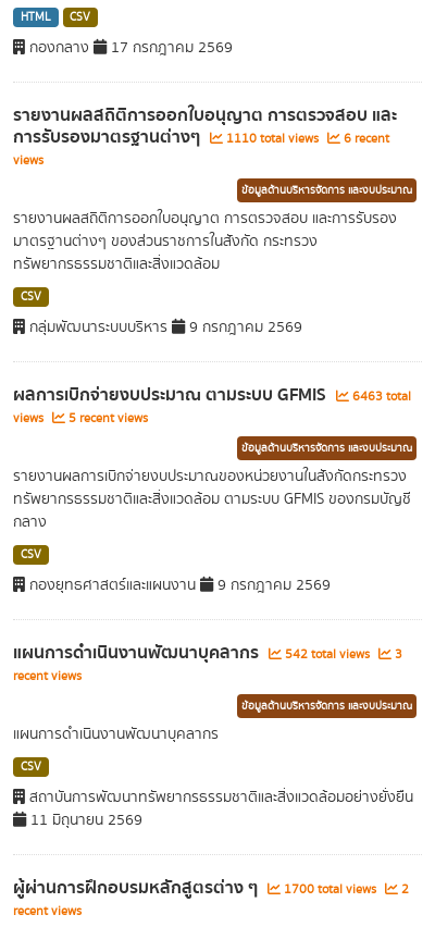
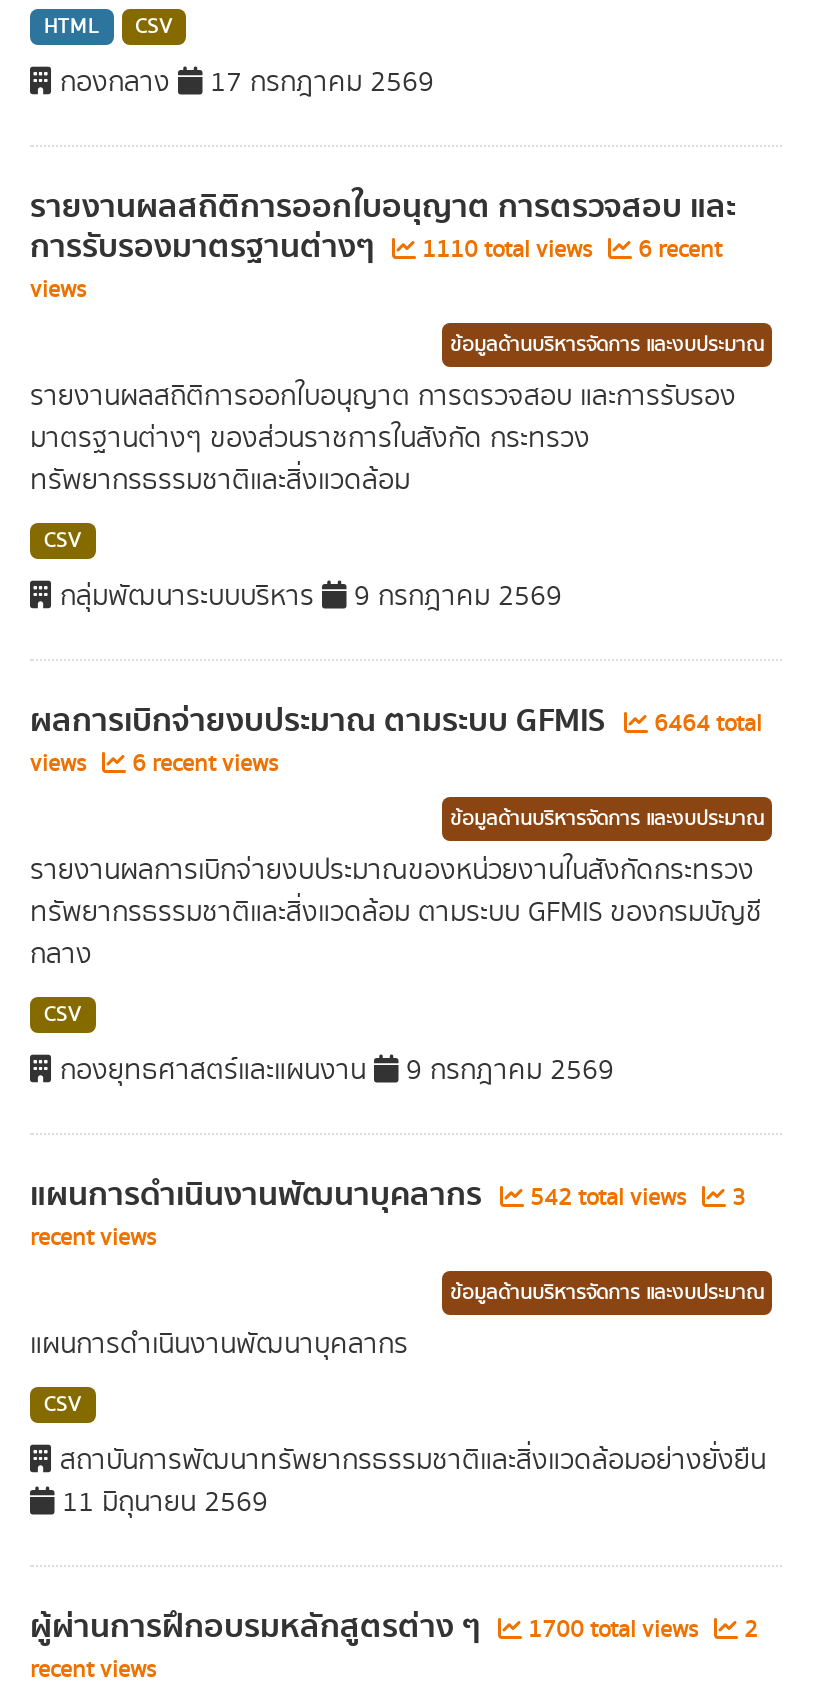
[13,381,411,409] ผลการเบิกจ่ายงบประมาณ ตามระบบ GFMIS 6463 total -> [30,695,762,747] ผลการเบิกจ่ายงบประมาณ ตามระบบ GFMIS 6464 total
[13,409,148,428] views 5 recent views -> [30,747,278,781] views 6 recent views

